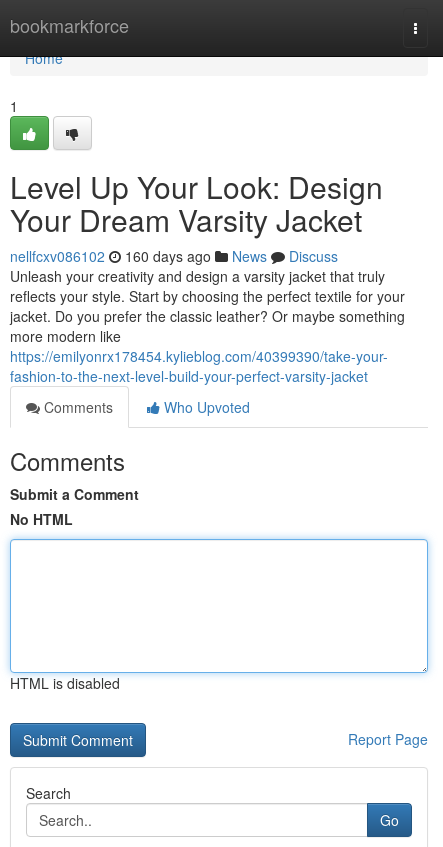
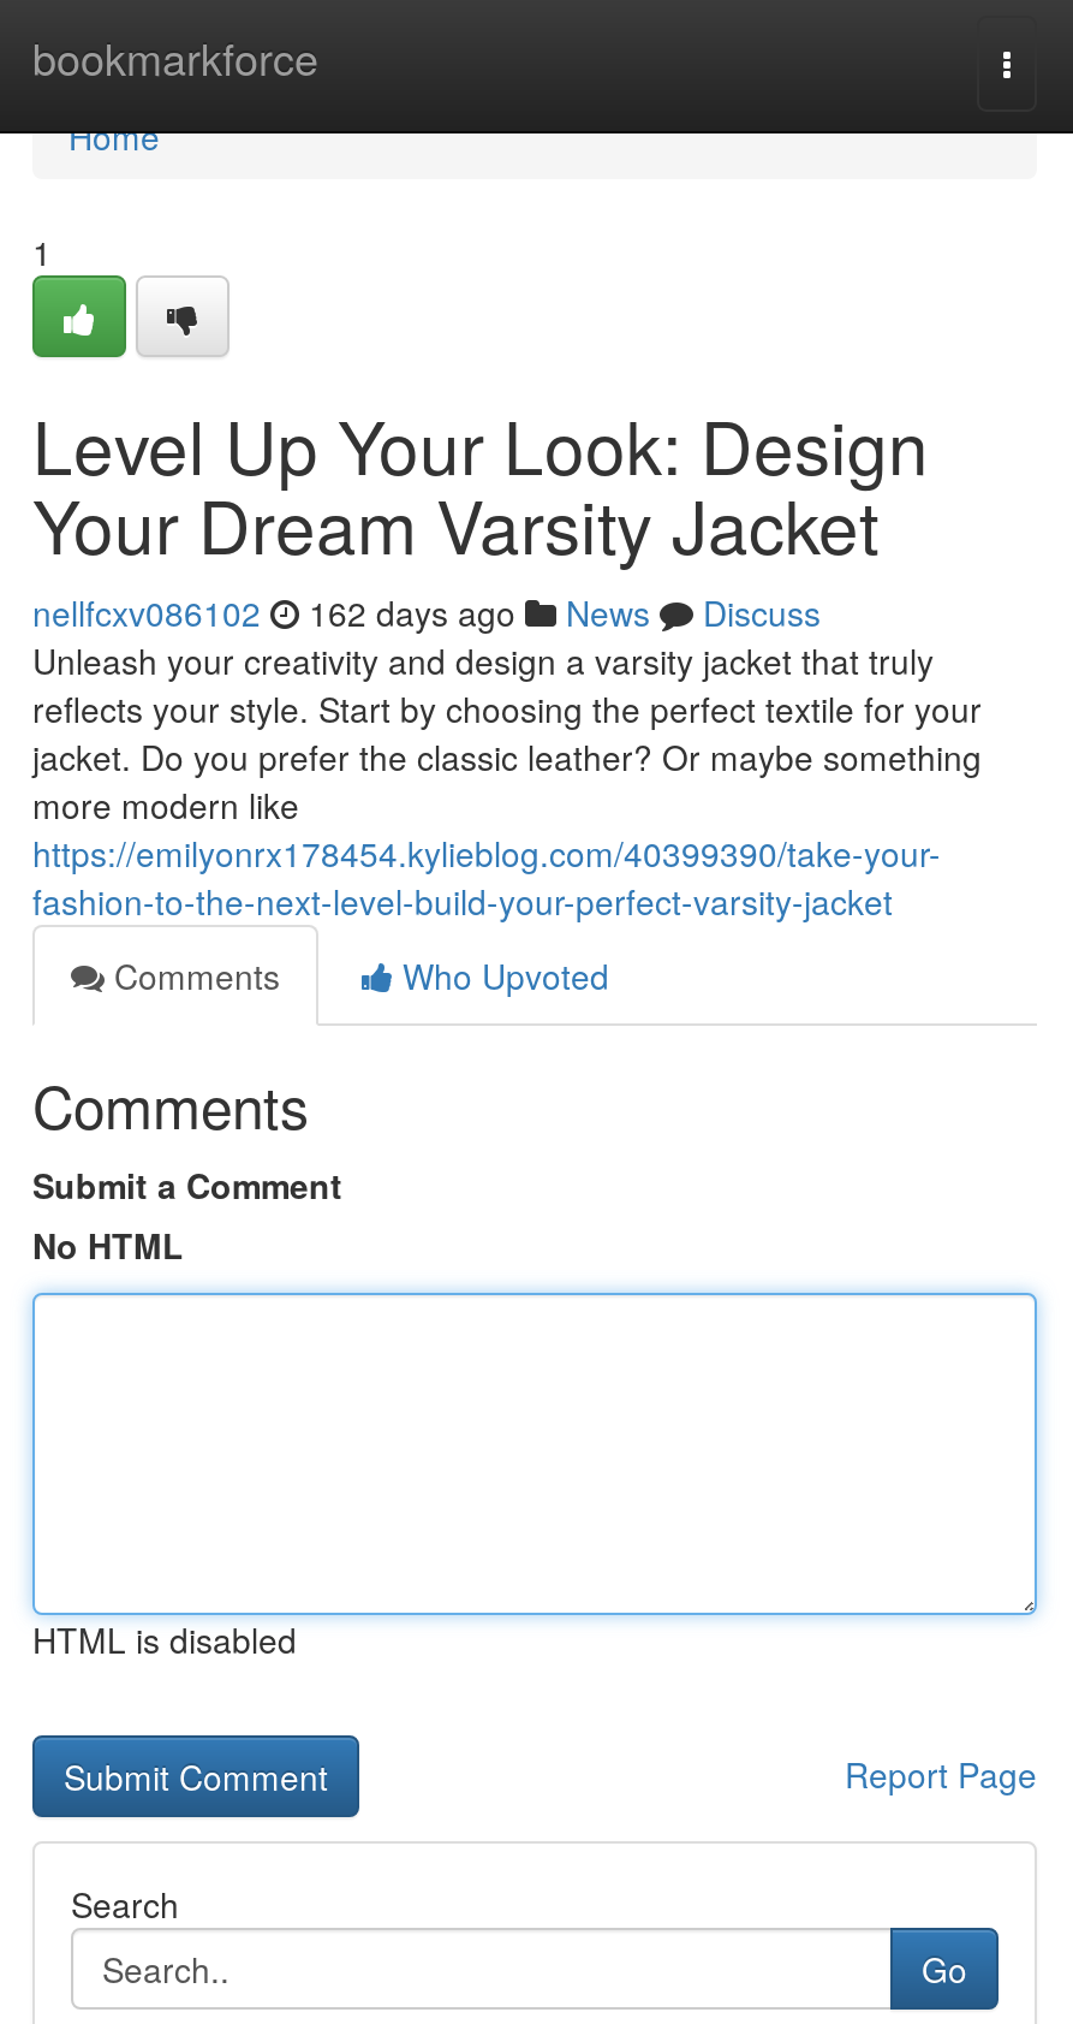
[10,246,338,266] nellfcxv086102 160 days ago News Discuss -> [32,588,821,636] nellfcxv086102 162 days ago News Discuss

